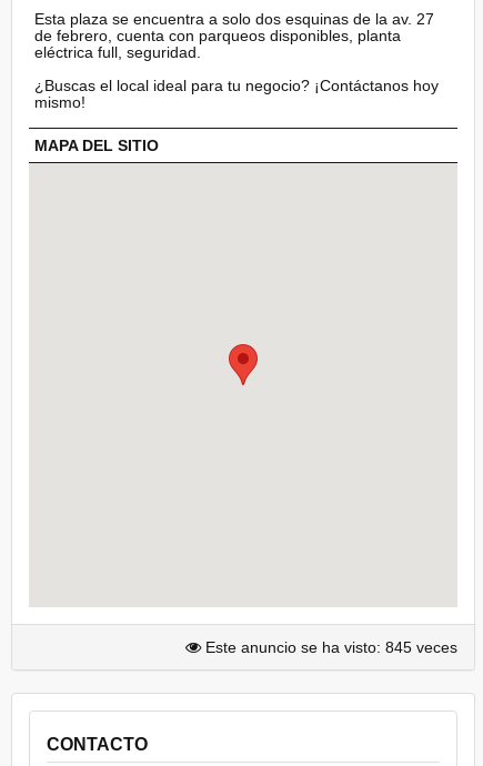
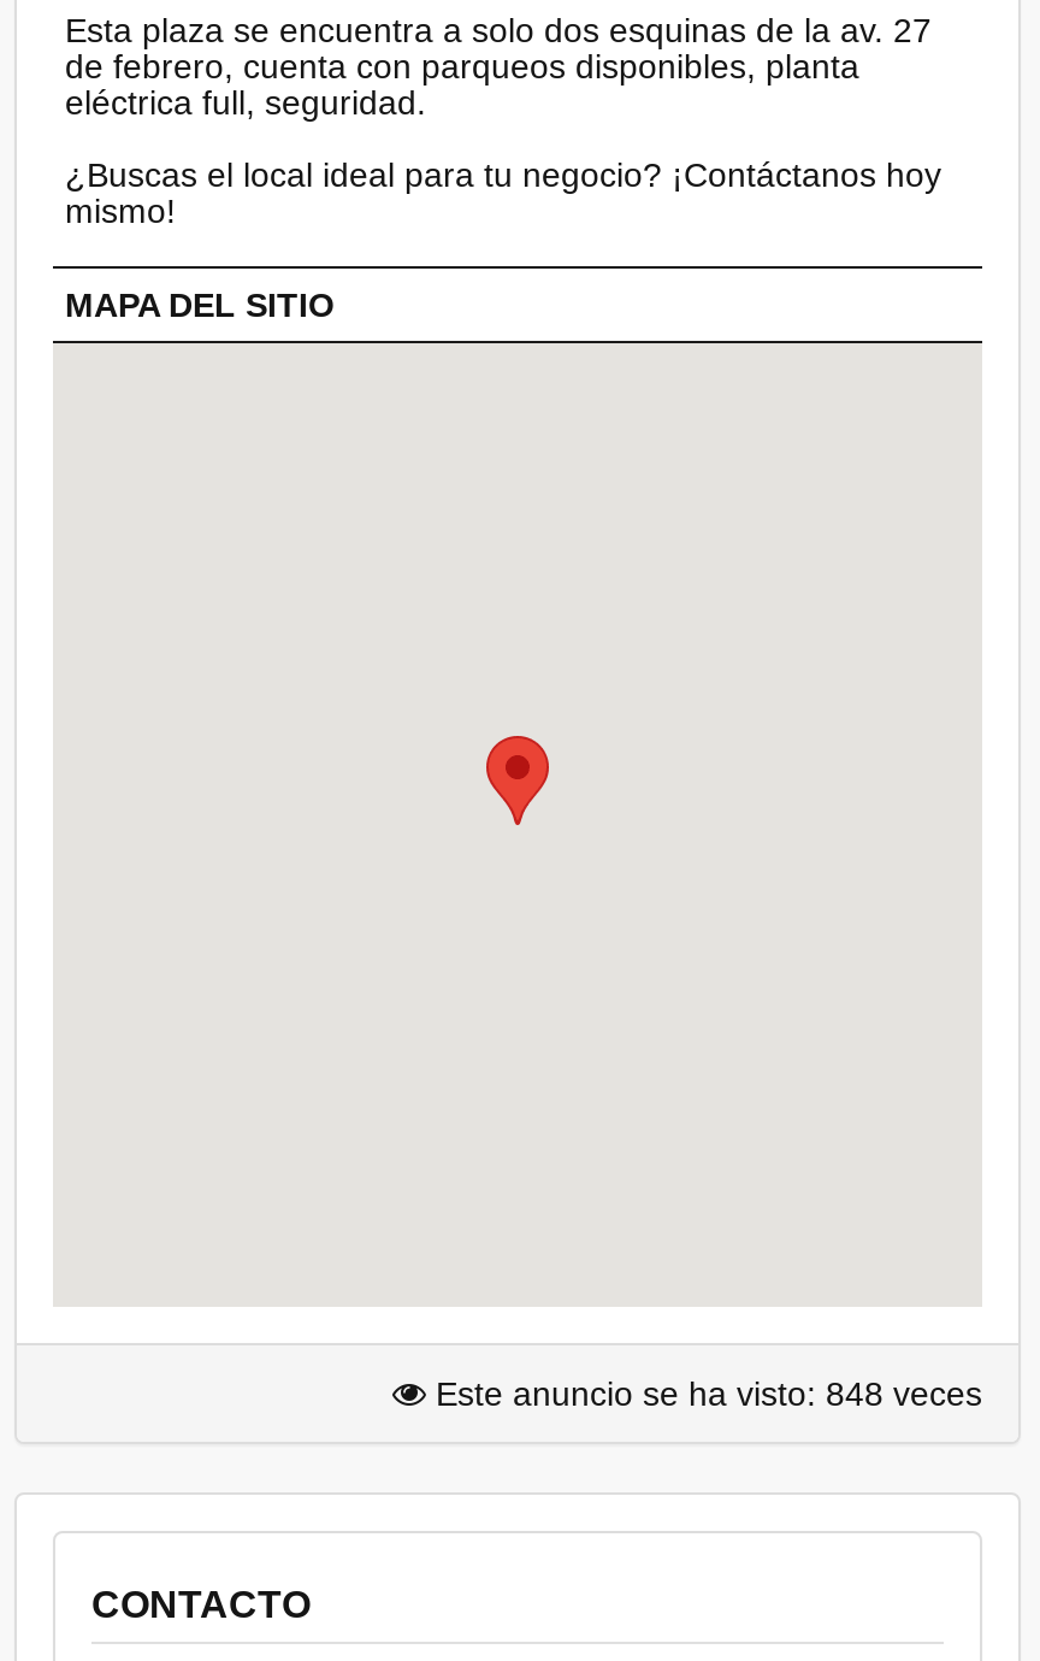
[201,639,457,656] Este anuncio se ha visto: 845 veces -> [426,1375,982,1414] Este anuncio se ha visto: 848 veces

